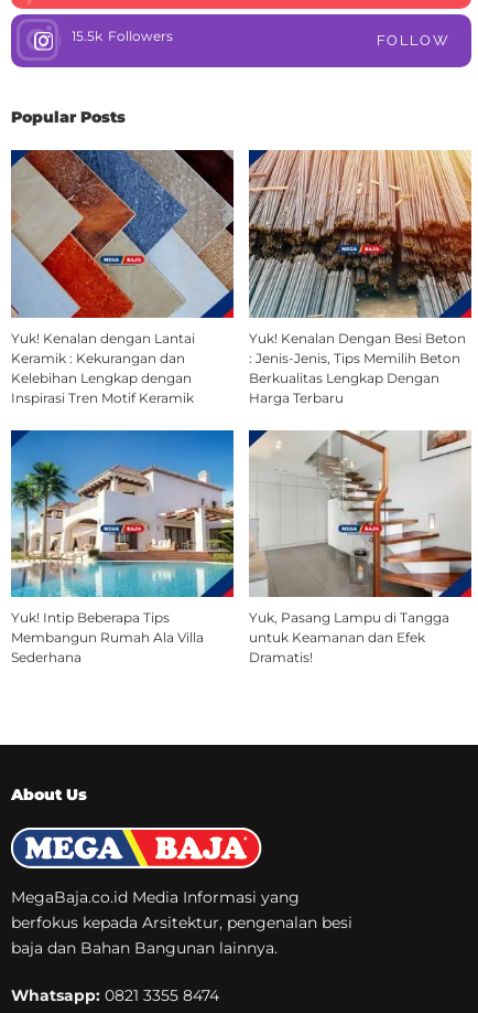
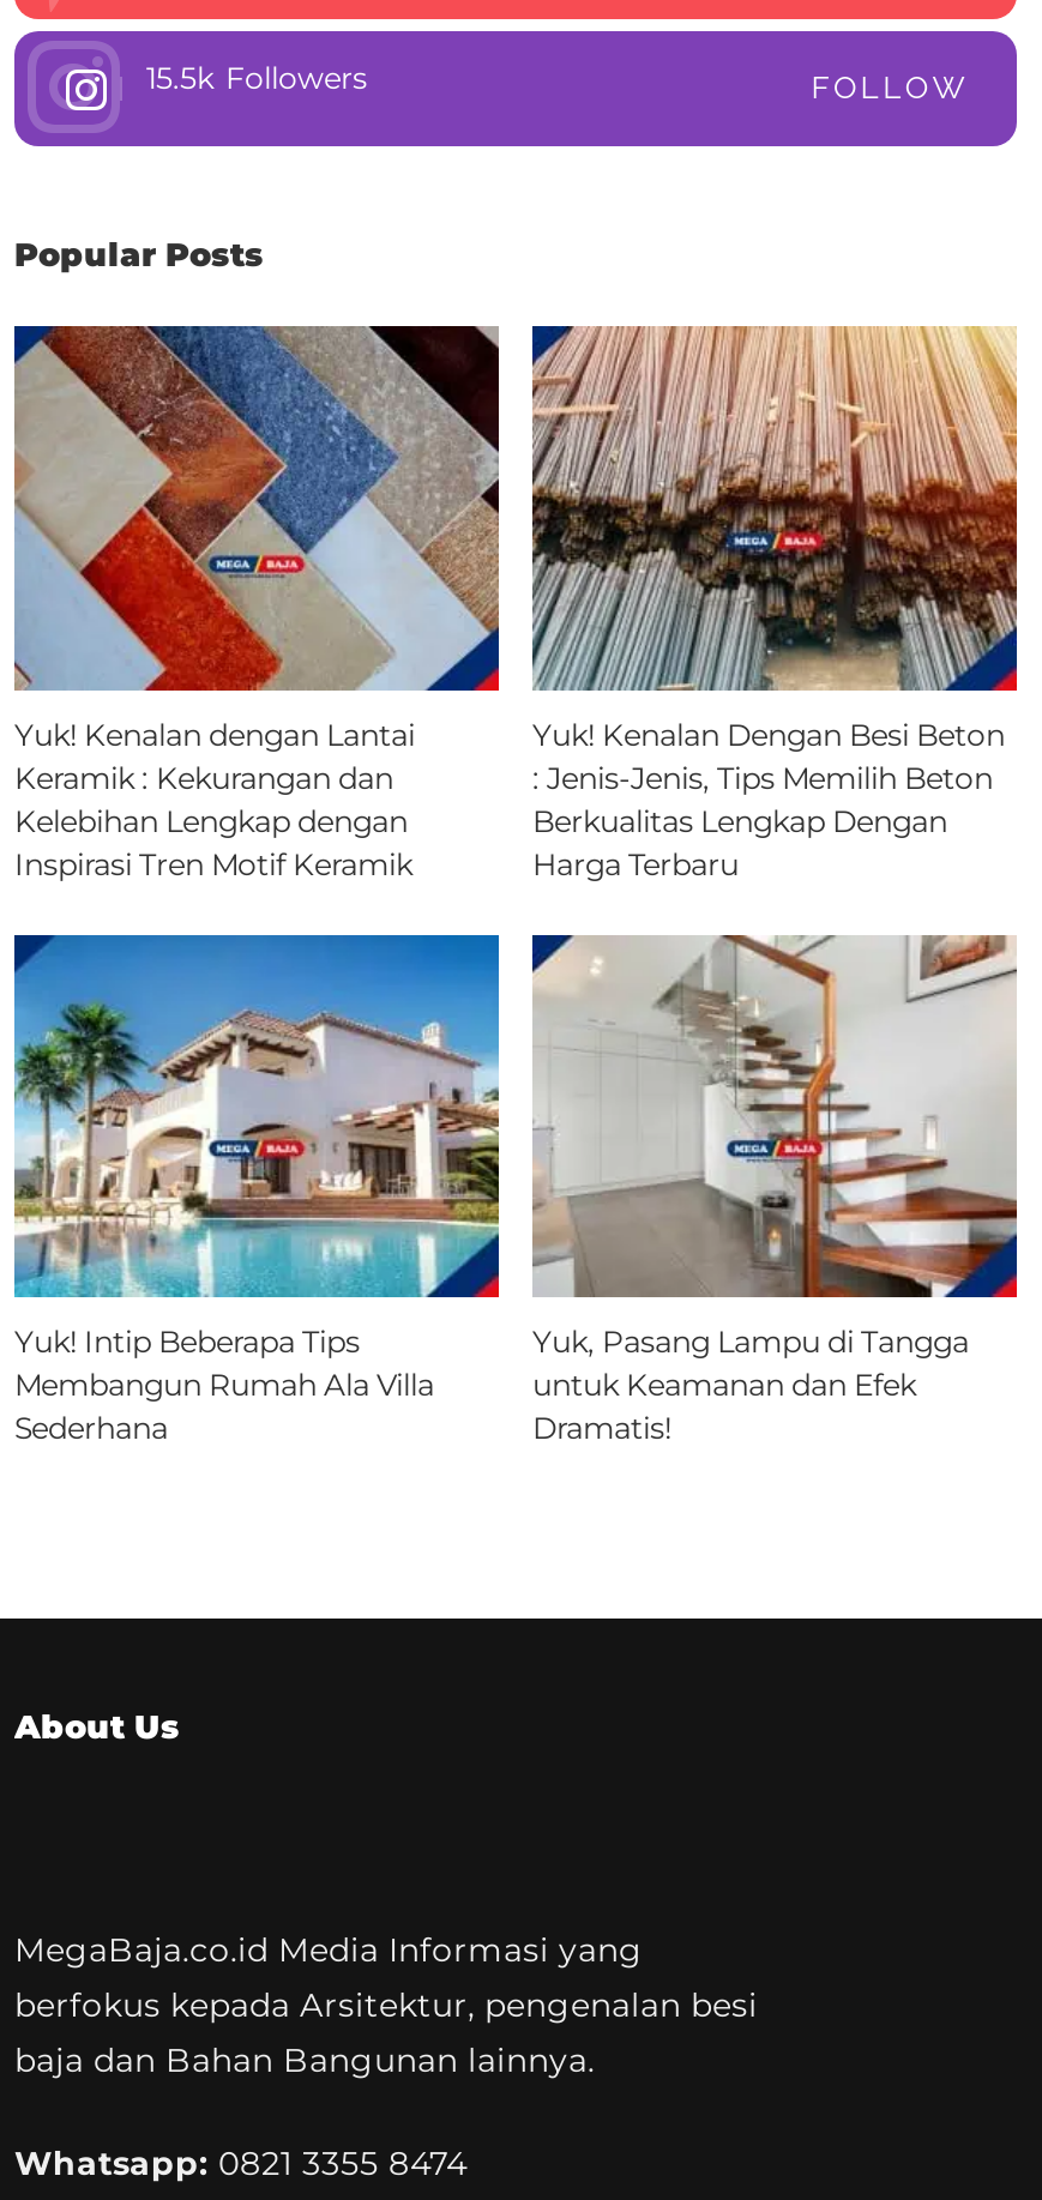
[10,827,262,870] [image] -> none

